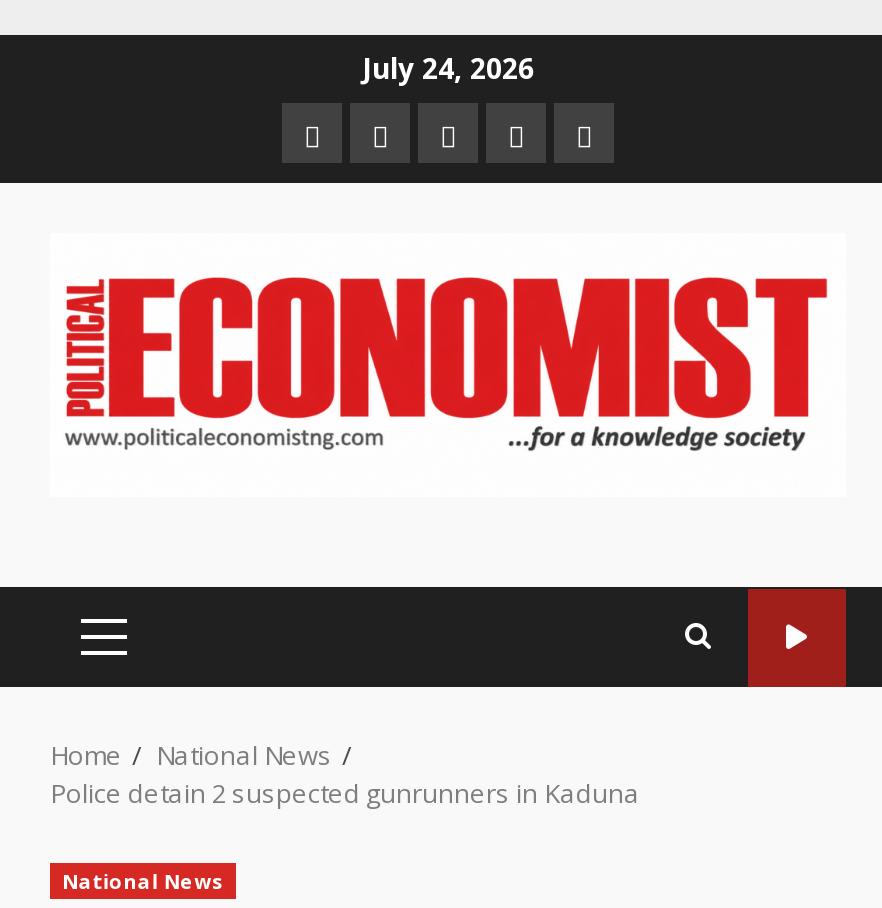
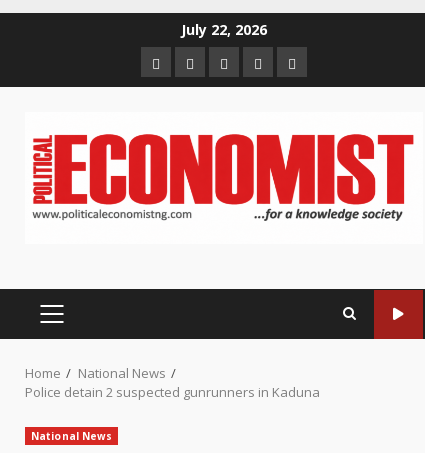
[362,49,534,87] July 24, 2026 -> [181,20,267,39] July 22, 2026

